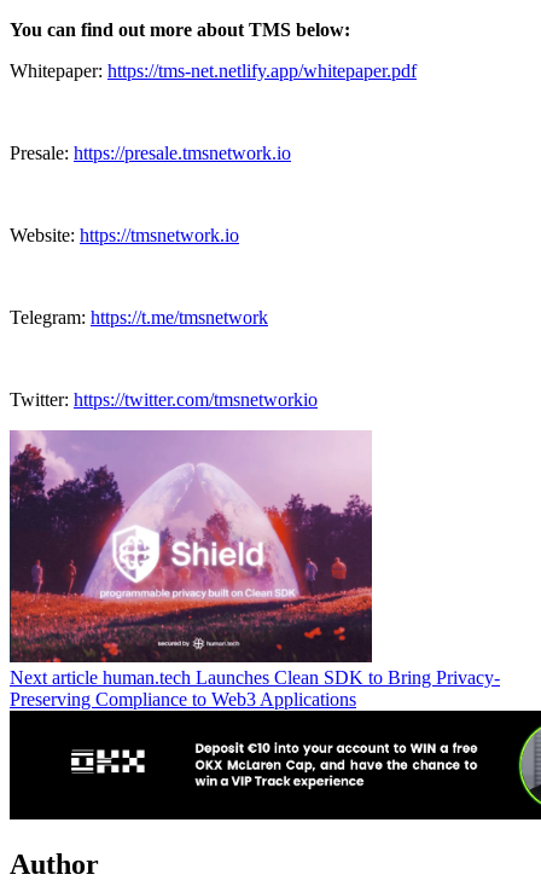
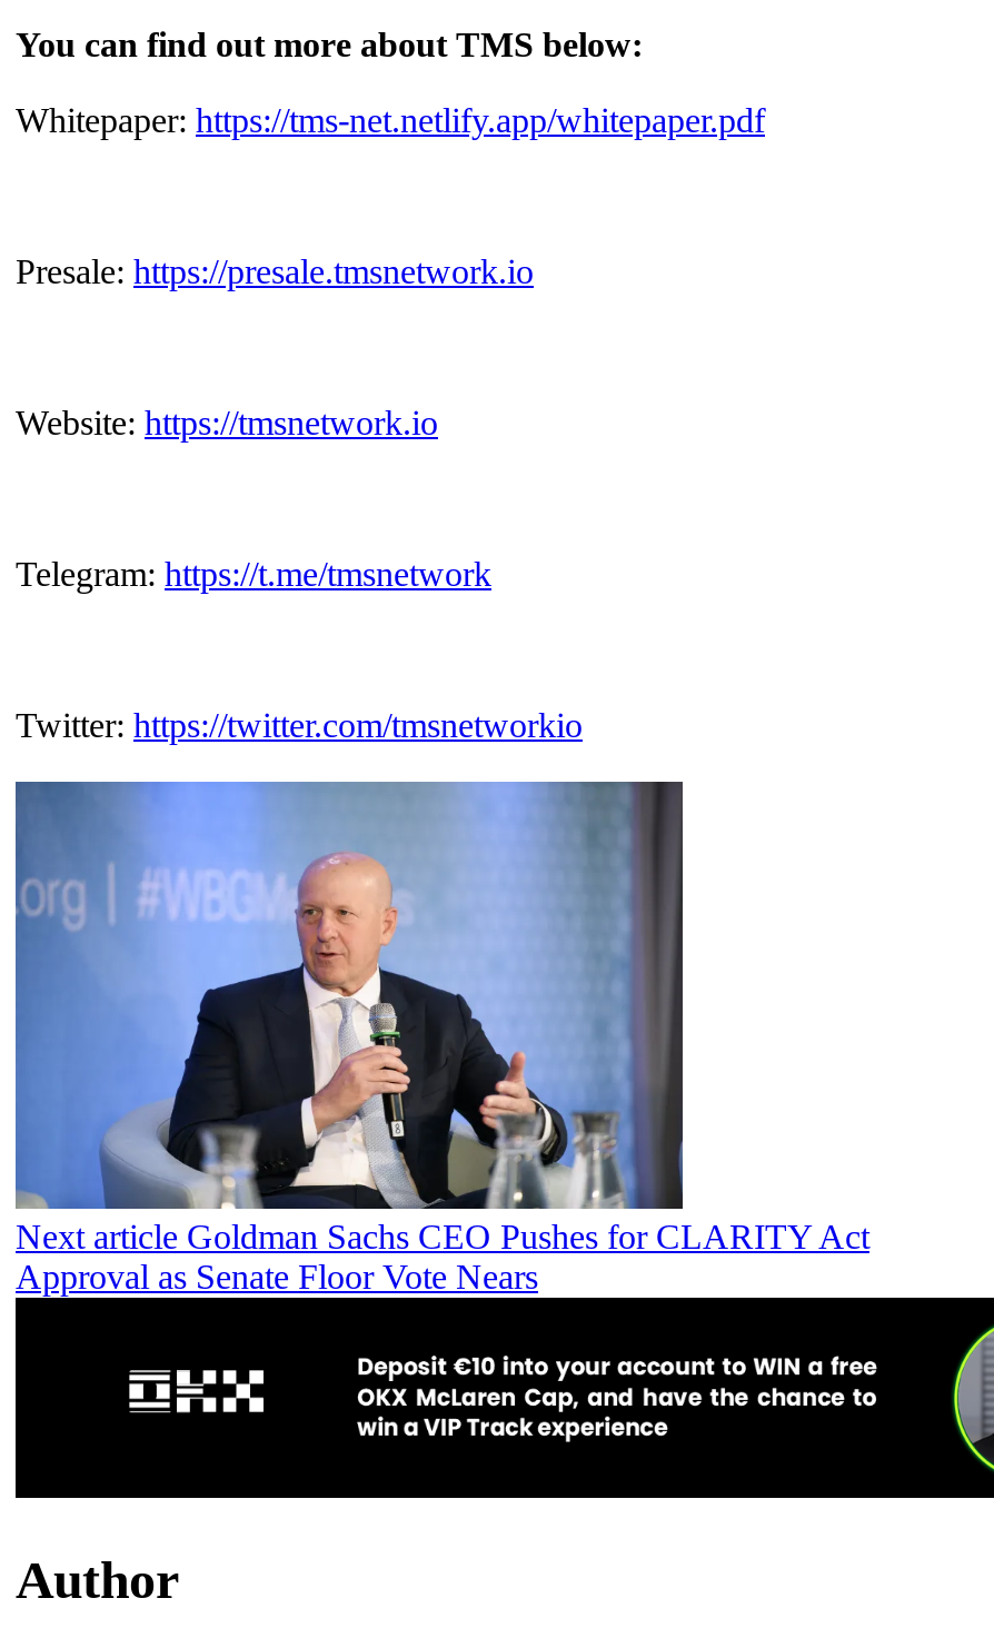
[8,430,500,710] [image] | Next article human.tech Launches Clean SDK to Bring Privacy- | Preserving Compliance to Web3 Applications -> [13,780,869,1296] [image] | Next article Goldman Sachs CEO Pushes for CLARITY Act | Approval as Senate Floor Vote Nears

